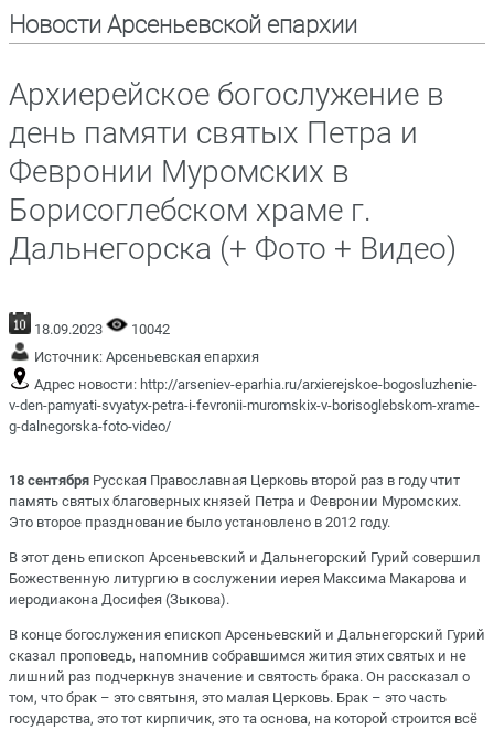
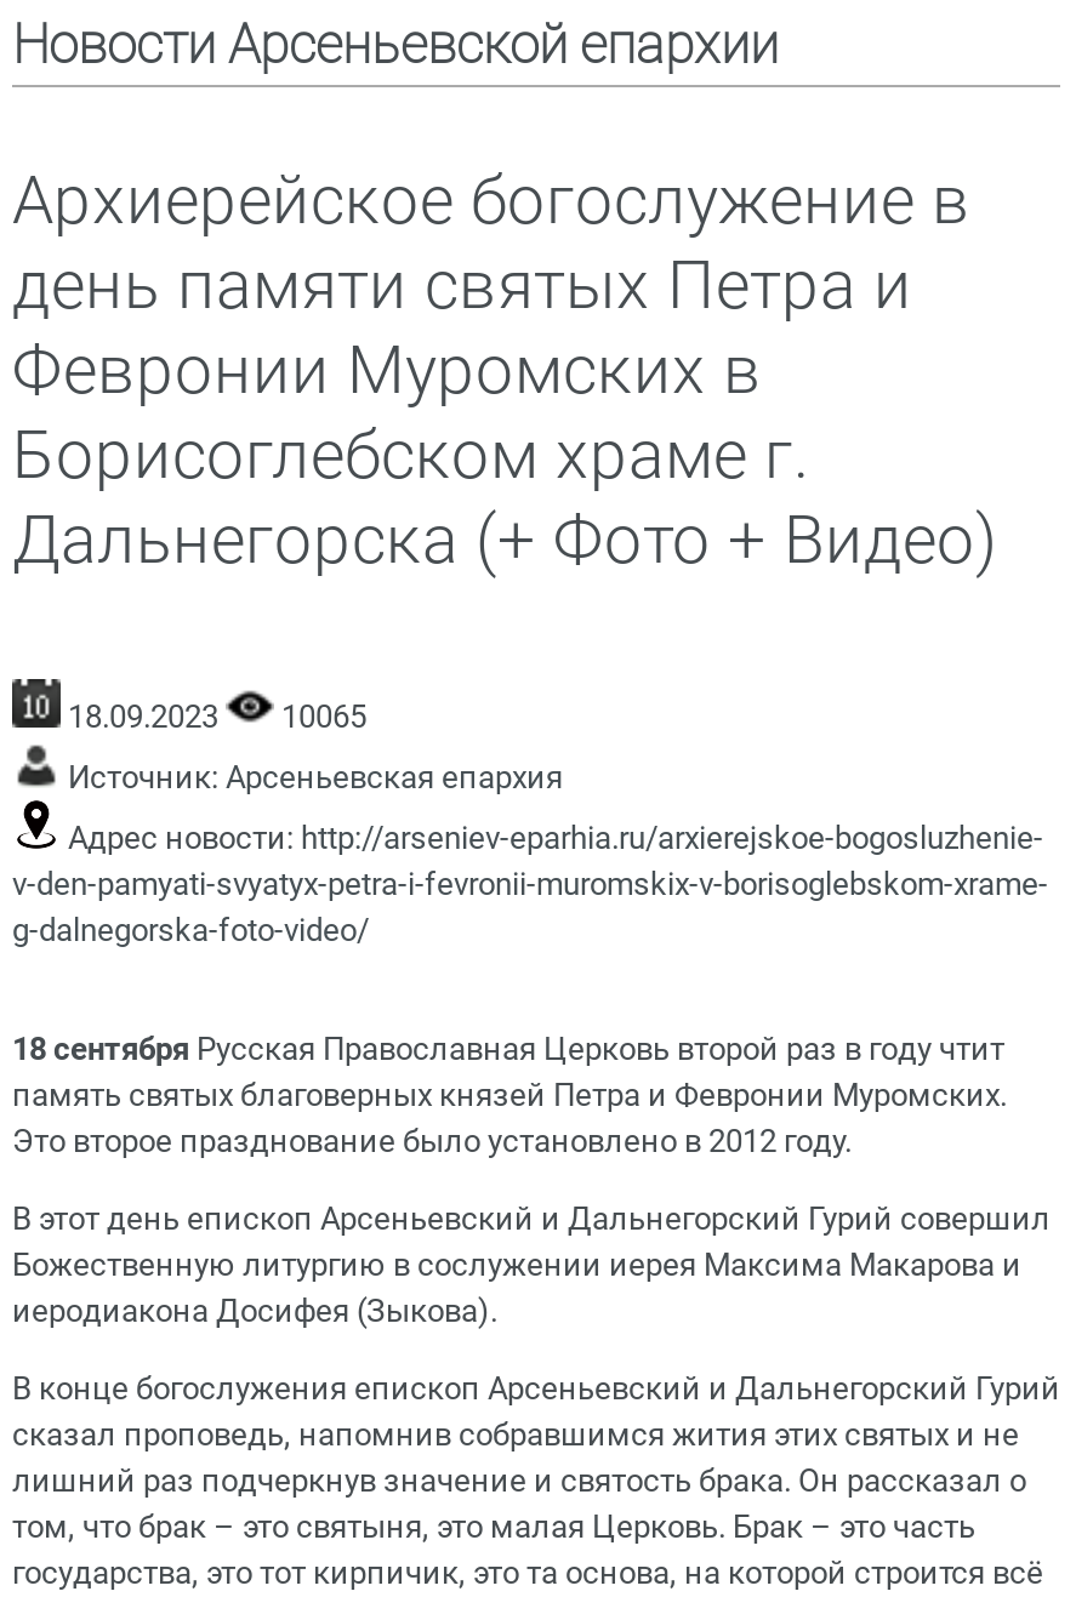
[31,321,170,338] 18.09.2023 10042 -> [61,697,366,734] 18.09.2023 10065

